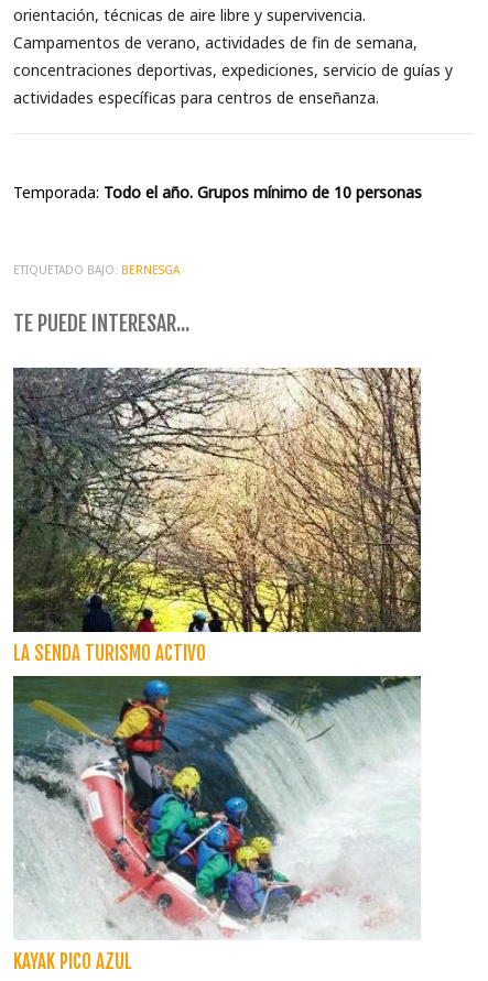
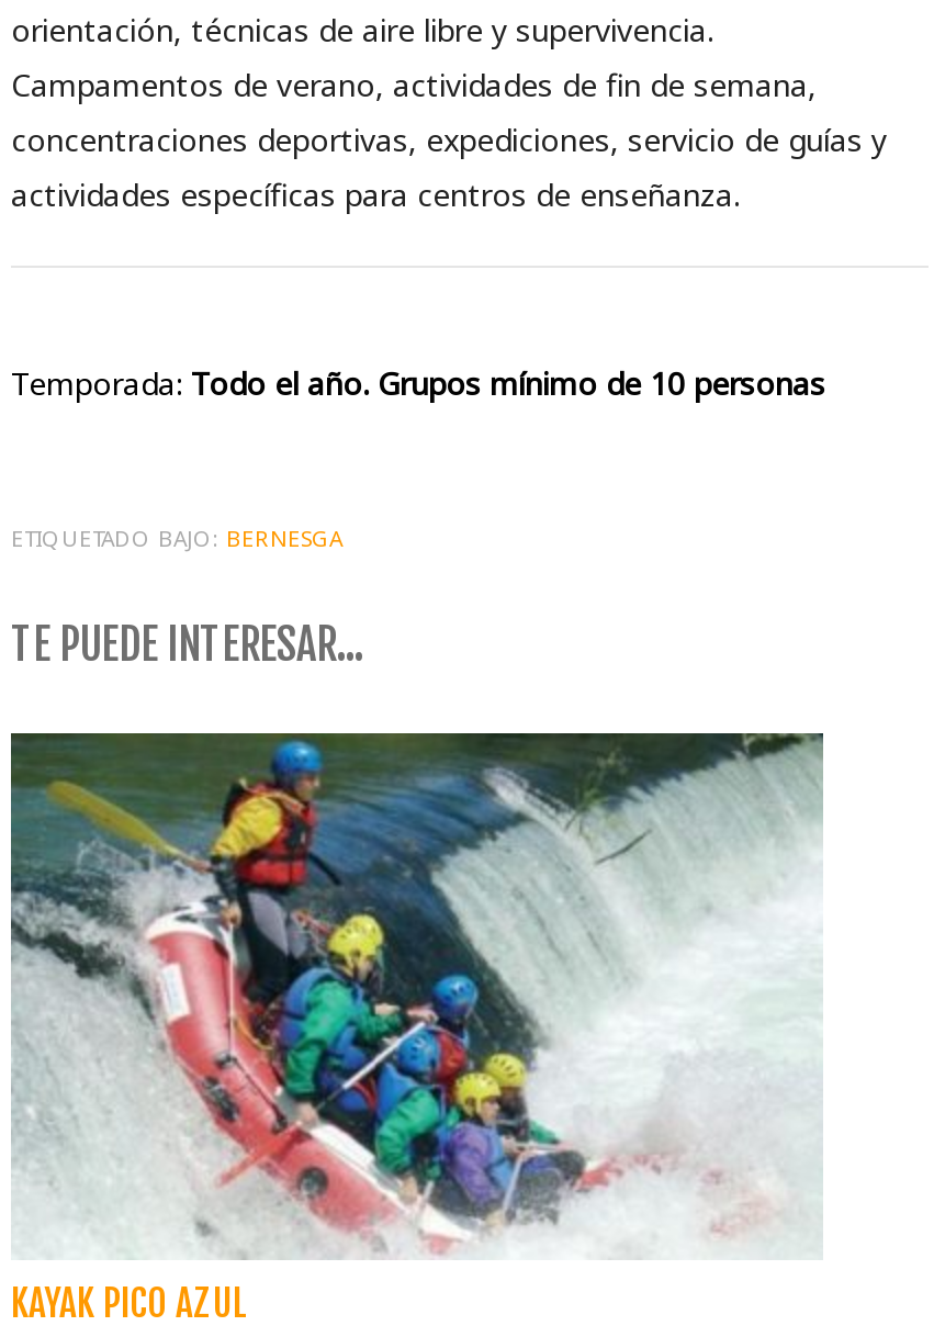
[12,367,422,665] [image] | LA SENDA TURISMO ACTIVO -> none

